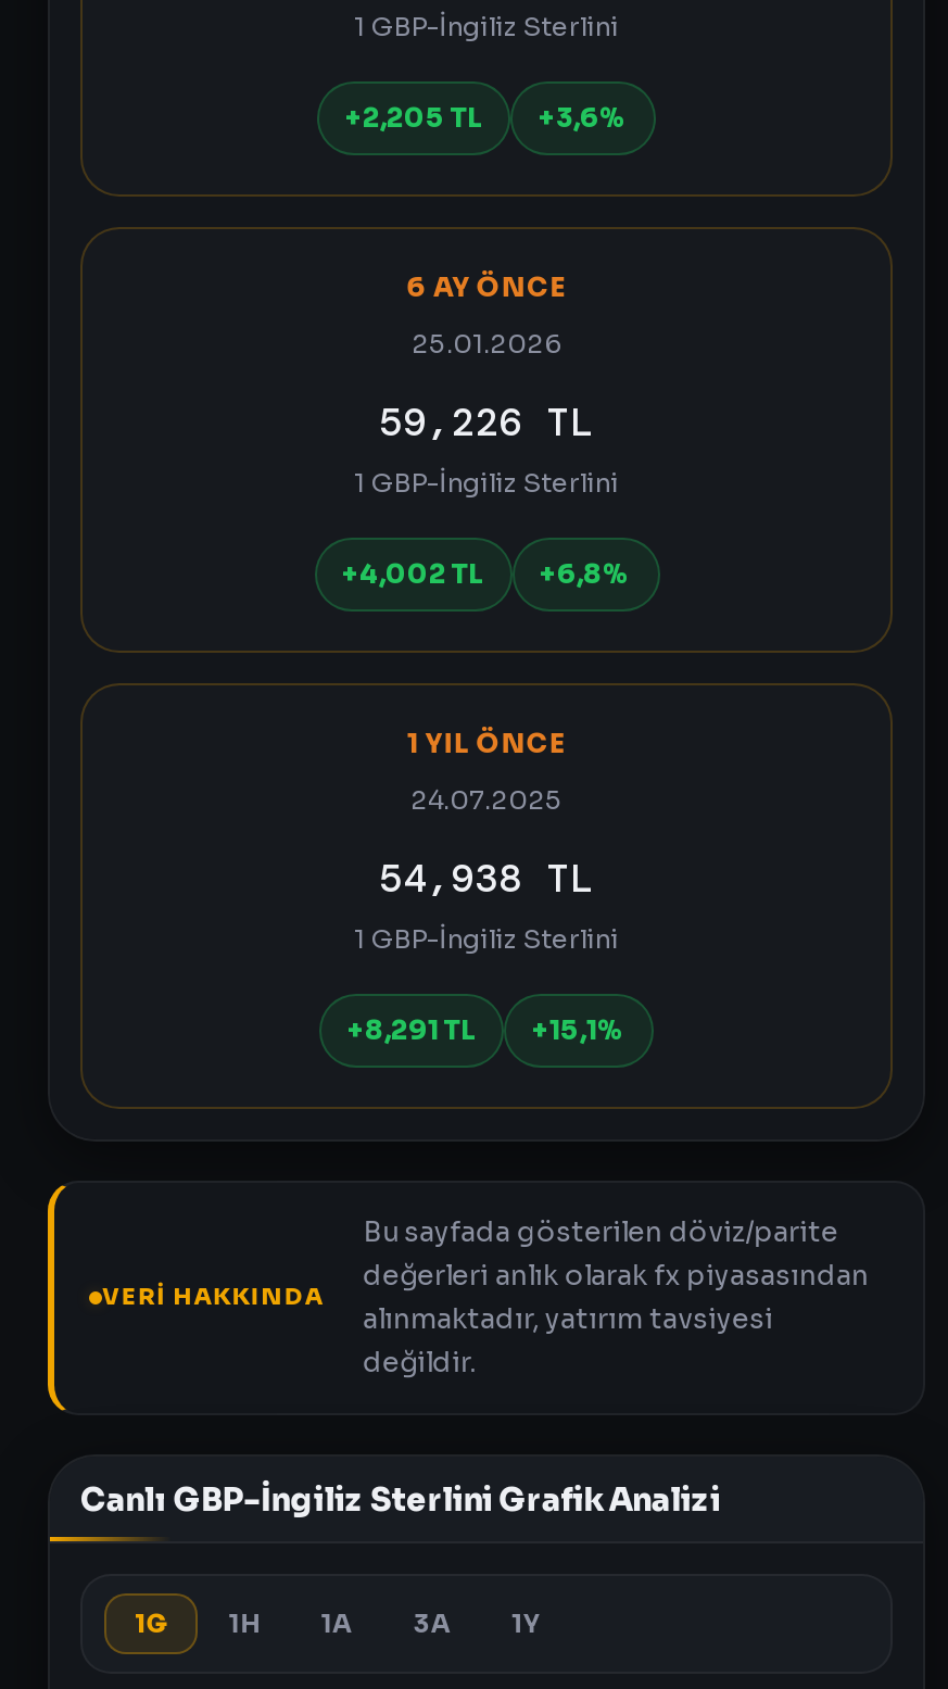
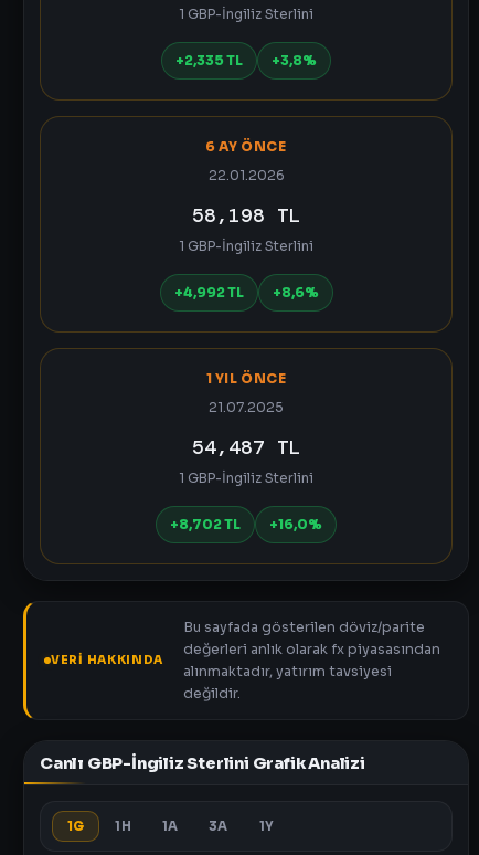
[345,101,482,134] +2,205 TL -> [175,52,243,68] +2,335 TL
[539,101,628,134] +3,6% -> [272,52,317,68] +3,8%
[412,327,561,360] 25.01.2026 -> [208,167,284,183] 22.01.2026
[379,396,594,449] 59,226 TL -> [191,202,301,229] 58,198 TL
[342,557,483,590] +4,002 TL -> [174,284,243,300] +4,992 TL
[540,557,631,590] +6,8% -> [272,284,318,300] +8,6%
[410,783,563,816] 24.07.2025 -> [209,399,284,415] 21.07.2025
[379,853,594,905] 54,938 TL -> [191,434,301,461] 54,487 TL
[347,1013,476,1046] +8,291 TL -> [170,516,241,532] +8,702 TL
[532,1013,625,1046] +15,1% -> [269,516,322,532] +16,0%

